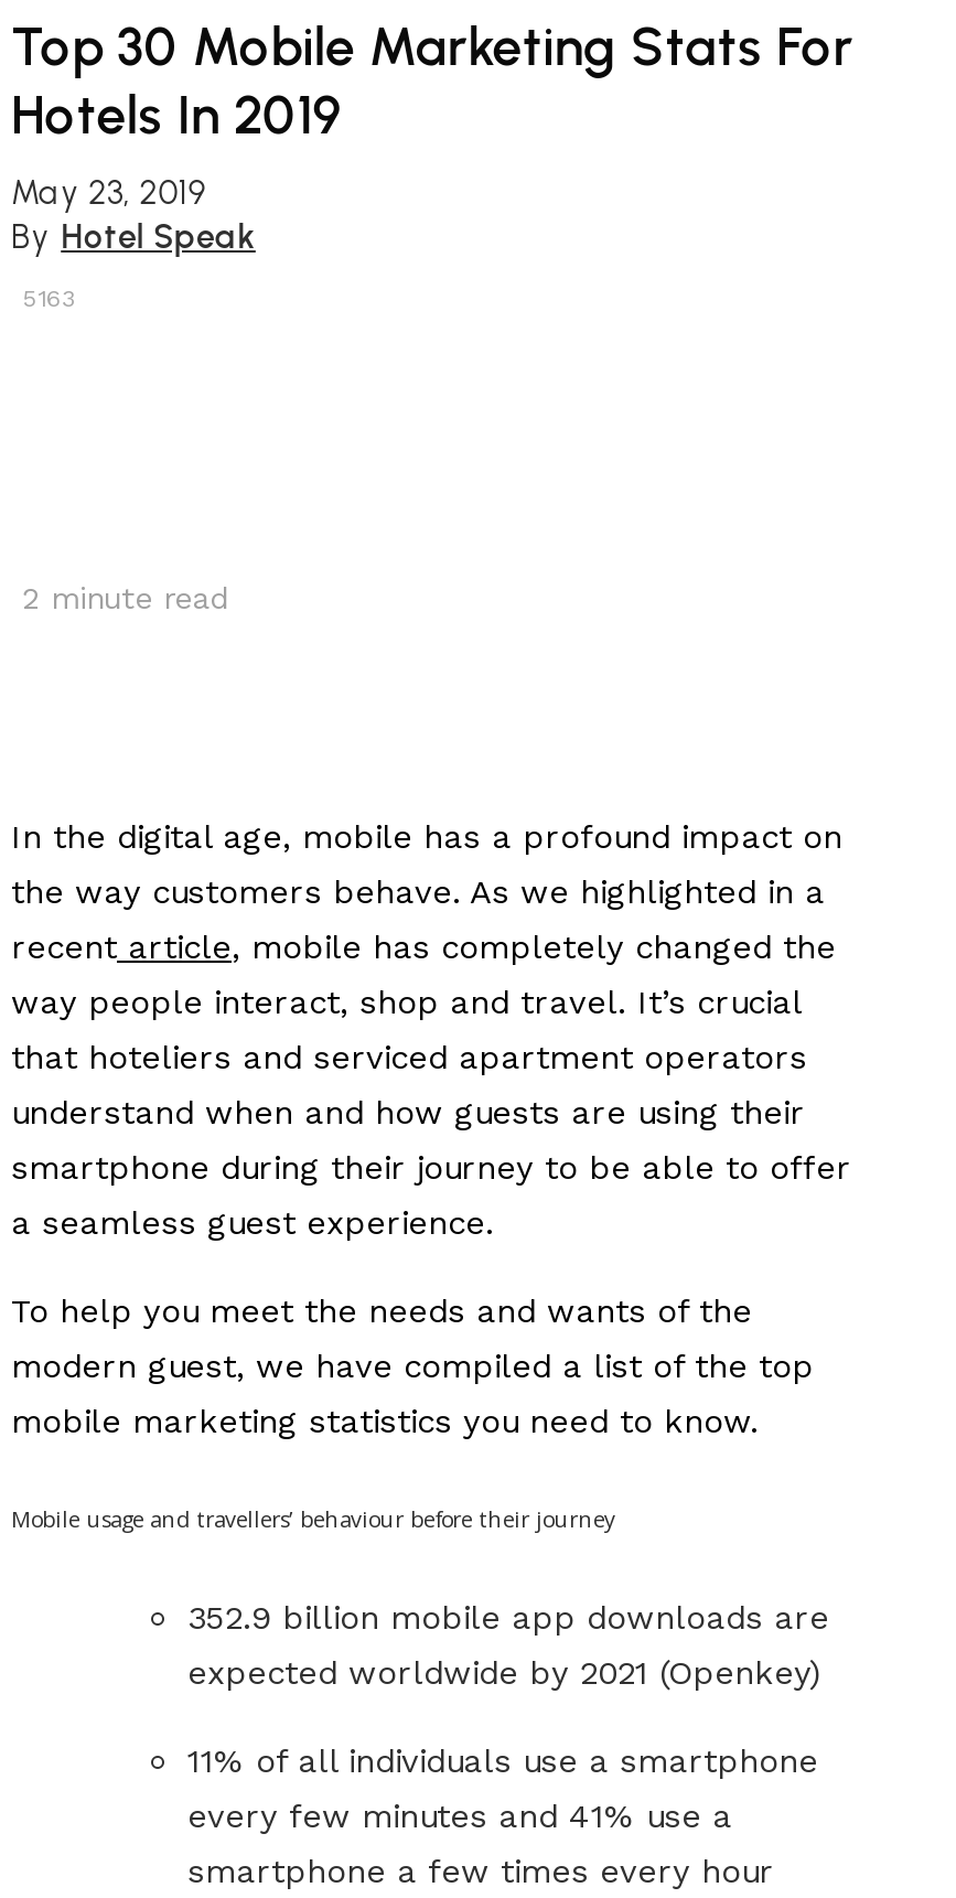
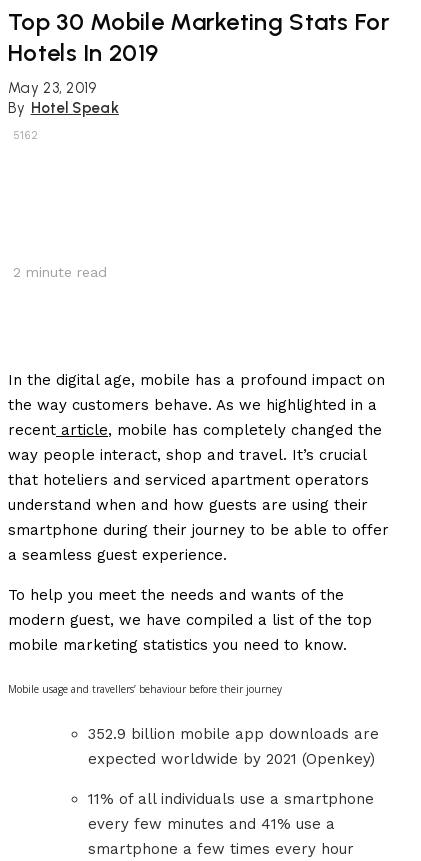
[22,284,77,313] 5163 -> [13,129,38,142] 5162

